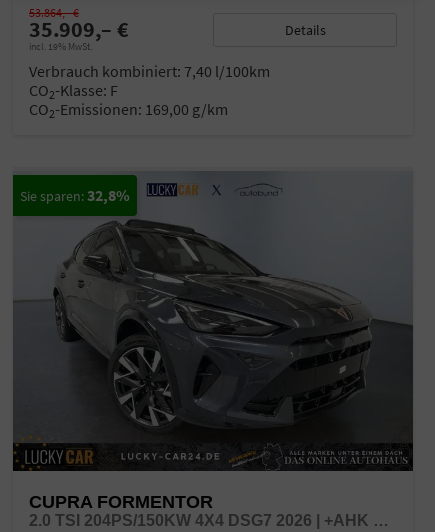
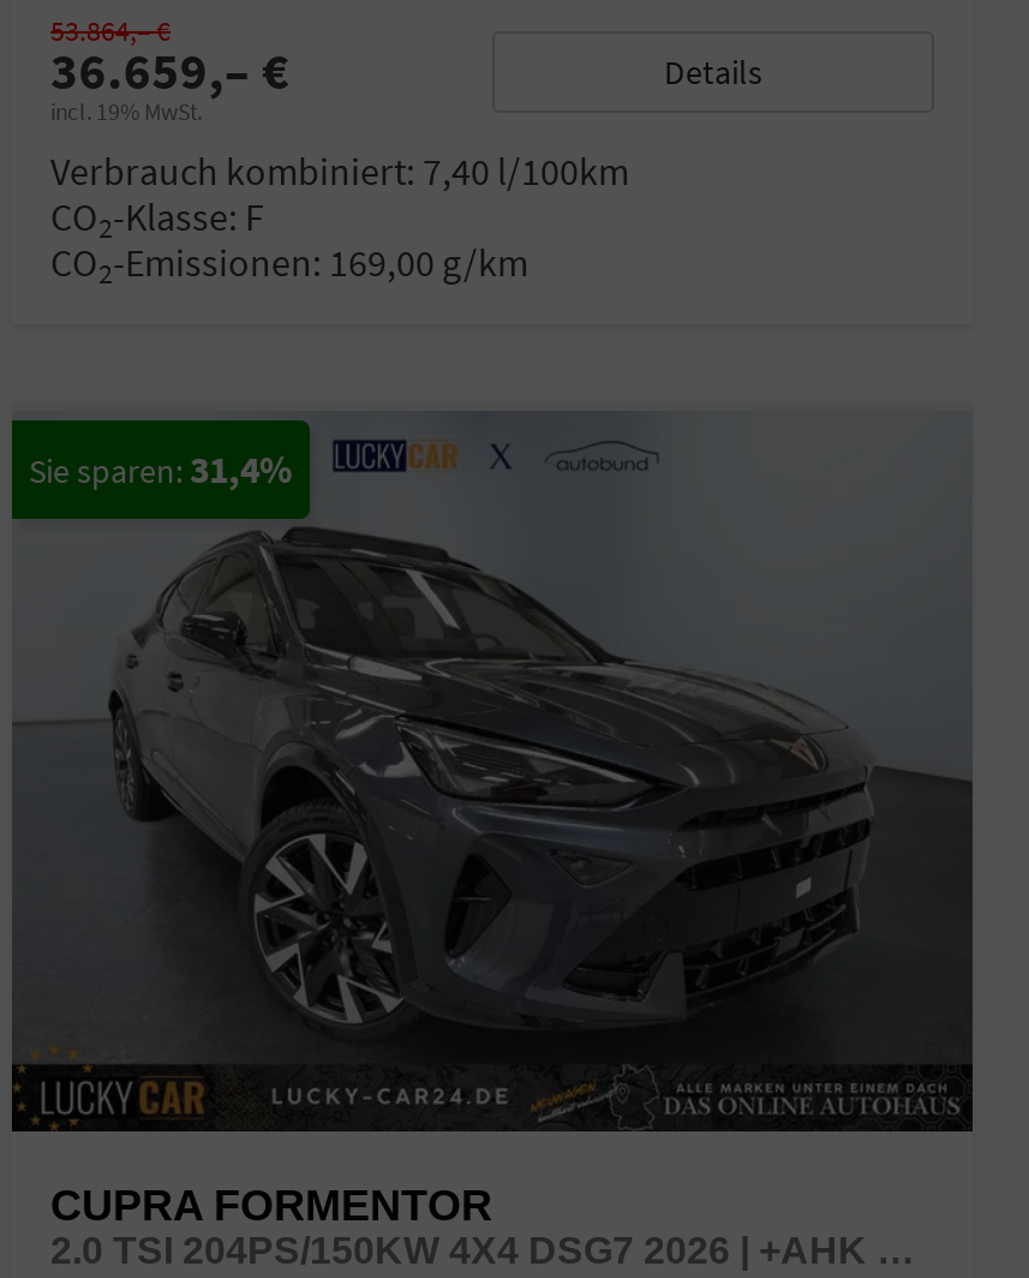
[29,16,129,43] 35.909,– € -> [50,37,290,102] 36.659,– €
[87,185,130,205] 32,8% -> [190,443,293,492] 31,4%

